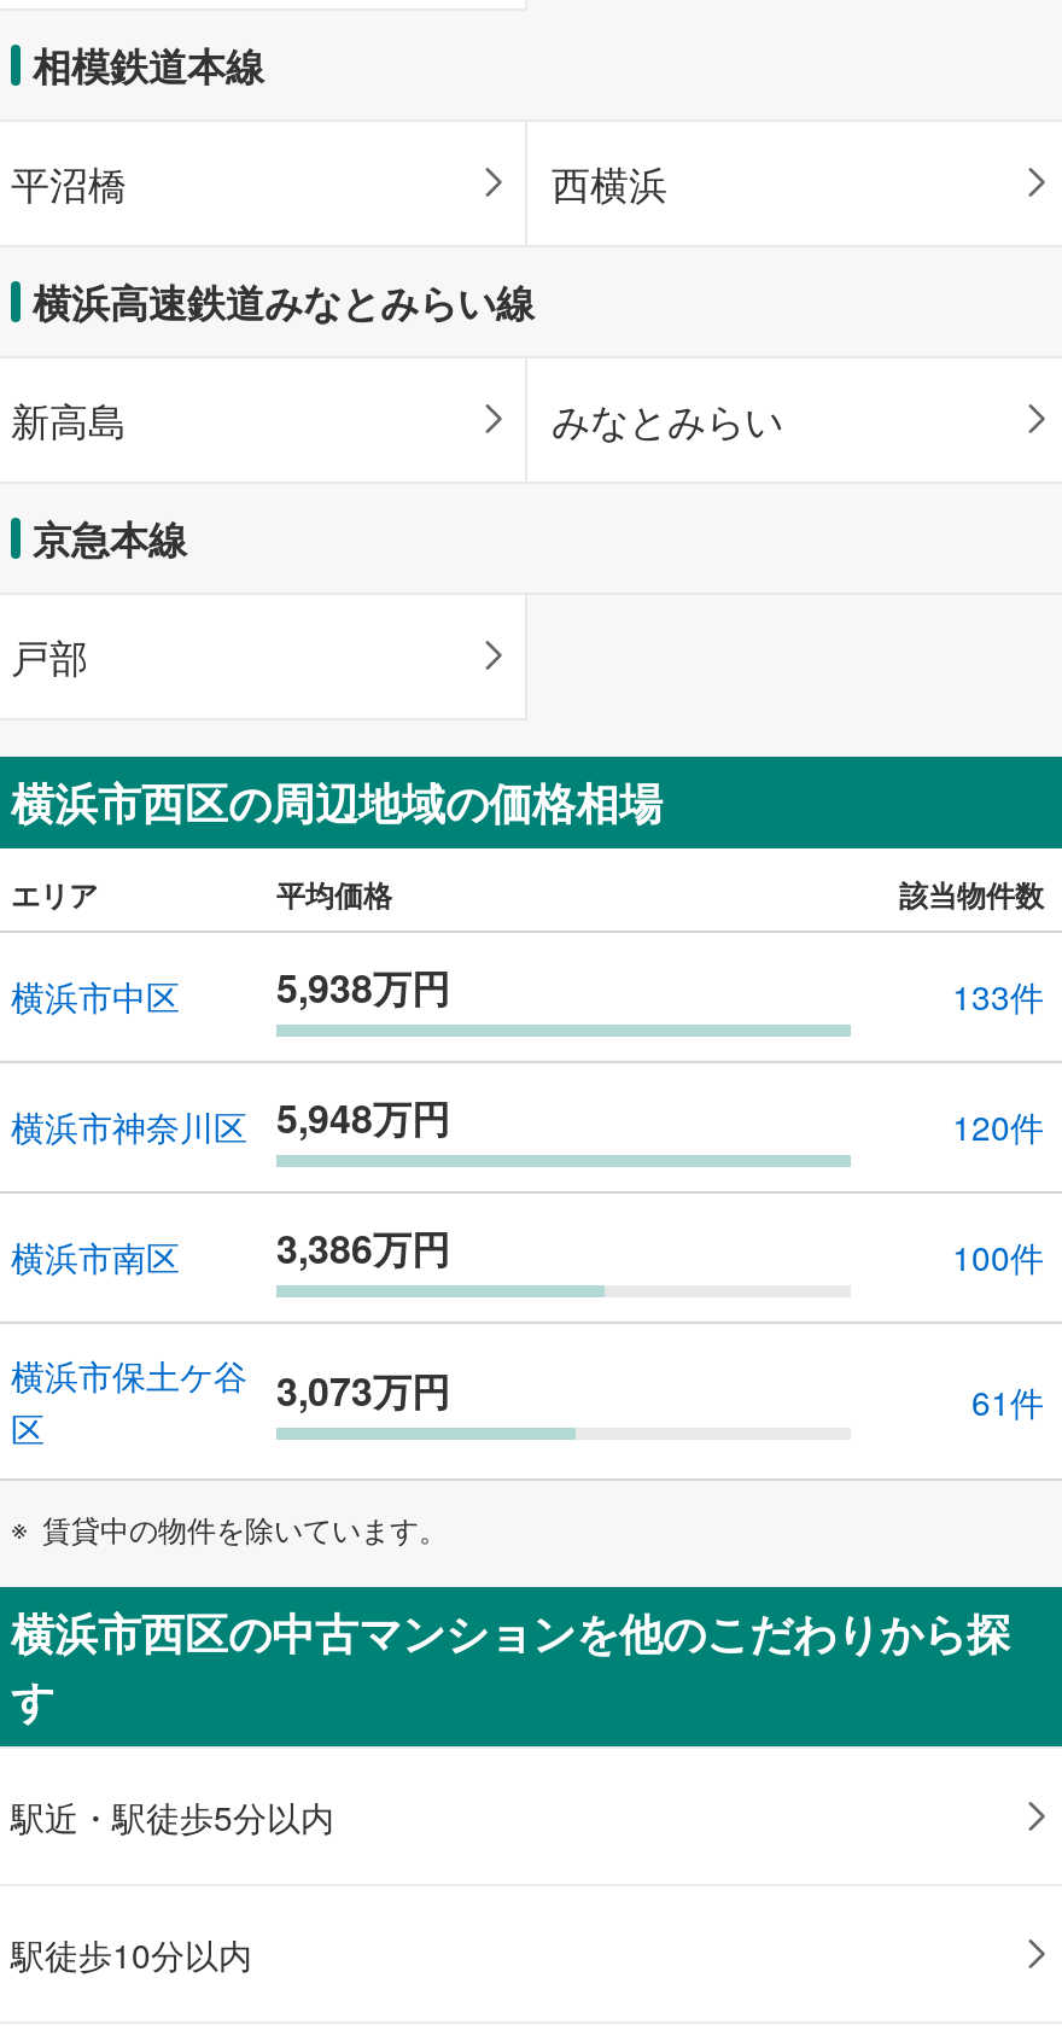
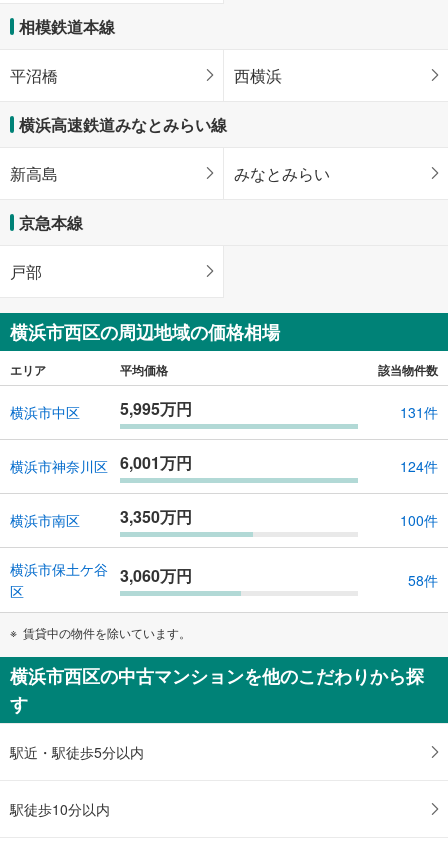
[11,959,450,1021] 横浜市中区 5,938万円 -> [10,397,192,422] 横浜市中区 5,995万円
[952,972,1044,1021] 133件 -> [400,402,438,422] 131件
[11,1089,450,1151] 横浜市神奈川区 5,948万円 -> [10,451,192,476] 横浜市神奈川区 6,001万円
[952,1103,1044,1151] 120件 -> [400,456,438,476] 124件
[11,1220,450,1281] 横浜市南区 3,386万円 -> [10,505,192,530] 横浜市南区 3,350万円
[11,1350,450,1419] 横浜市保土ケ谷 3,073万円 -> [10,559,192,587] 横浜市保土ケ谷 3,060万円
[971,1377,1044,1425] 61件 -> [408,570,438,590] 58件

